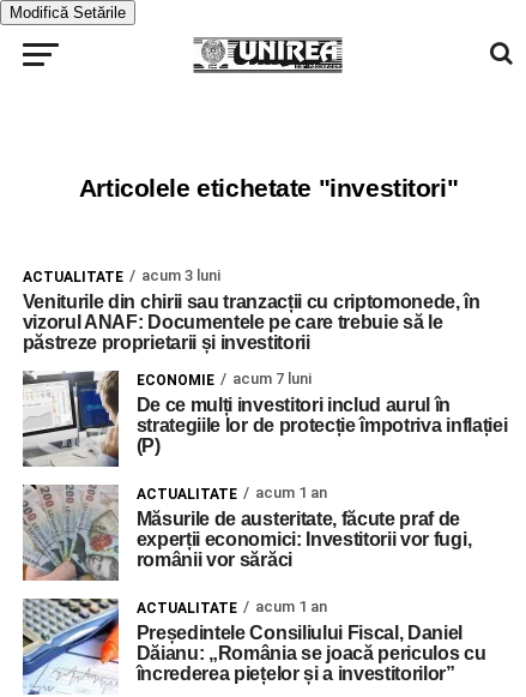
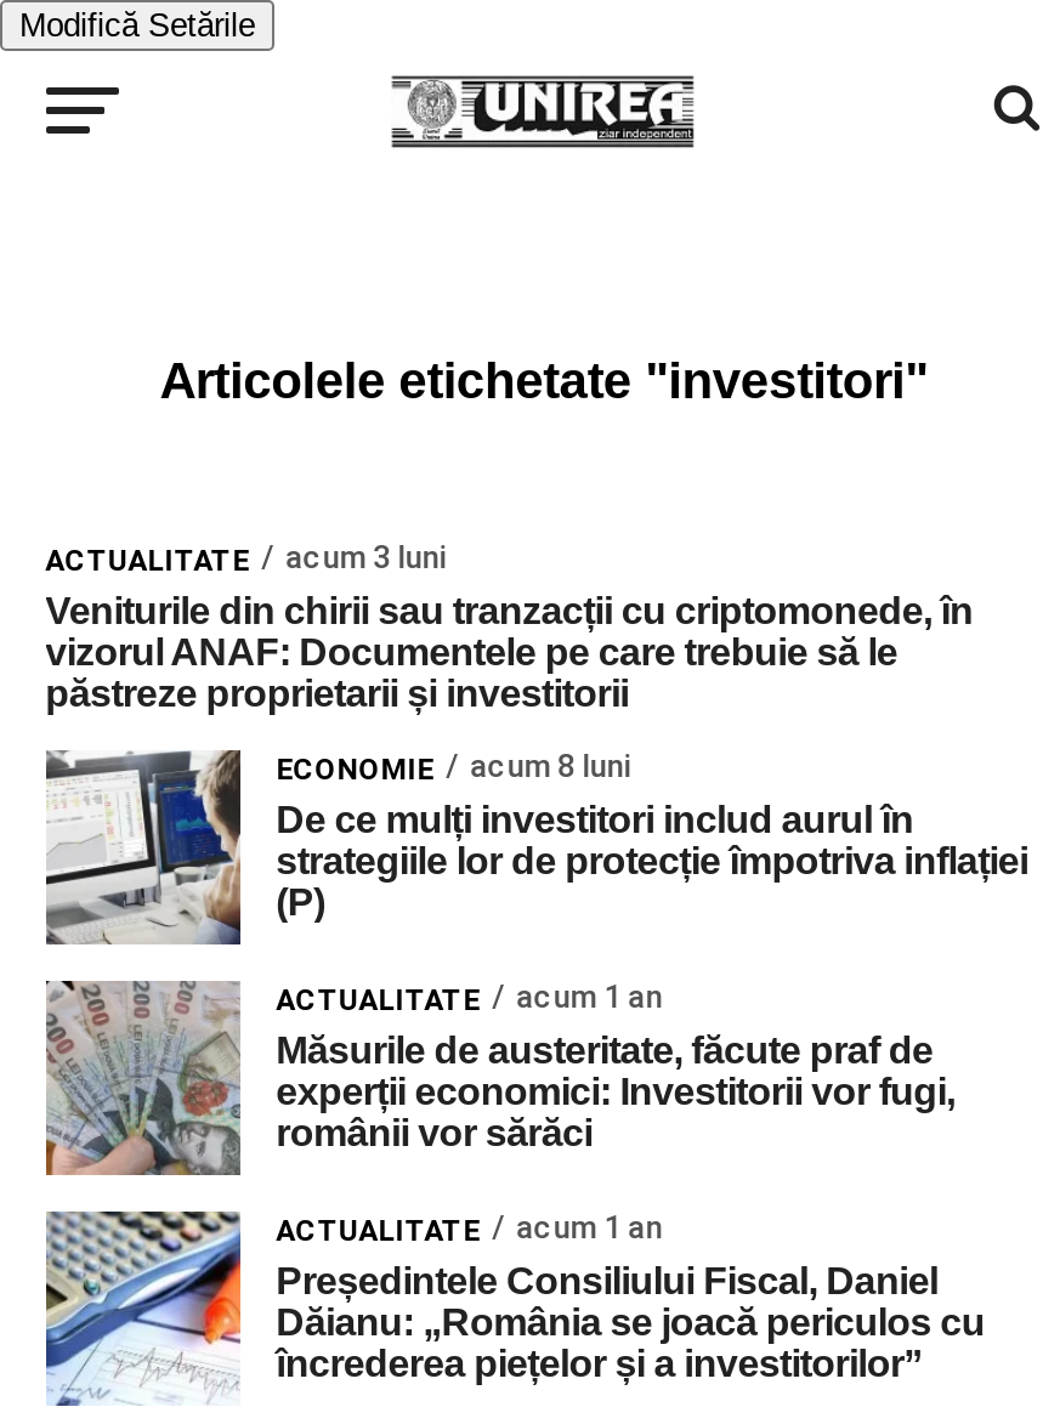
[136,369,311,389] ECONOMIE acum 7 luni -> [276,748,631,787] ECONOMIE acum 8 luni

